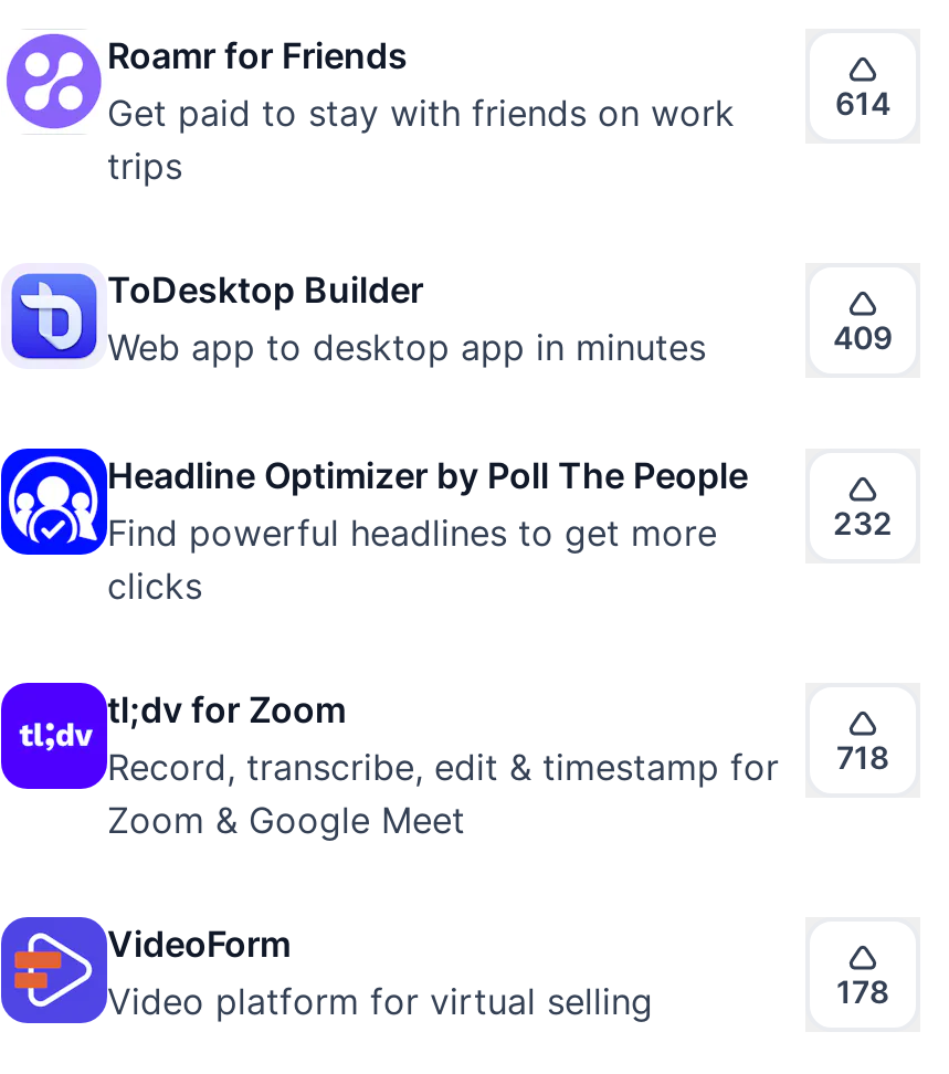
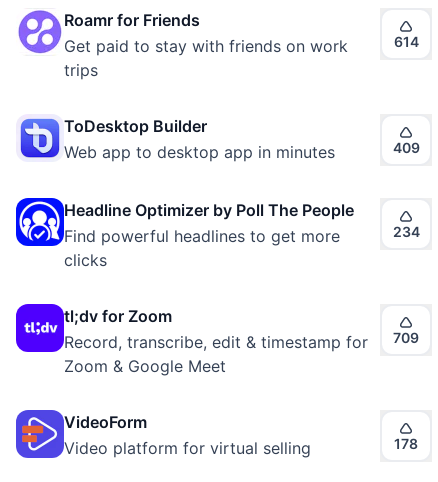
[833,504,893,541] 232 -> [392,223,419,240] 234
[107,738,889,789] Record, transcribe, edit & timestamp for 718 -> [64,329,419,352] Record, transcribe, edit & timestamp for 709

